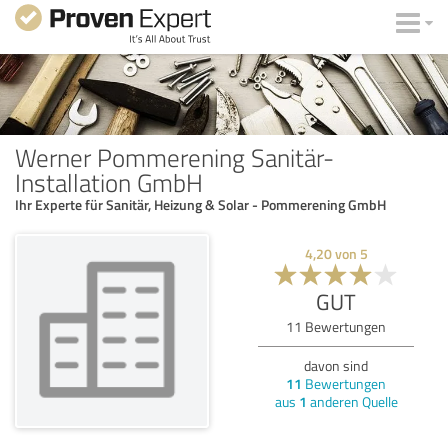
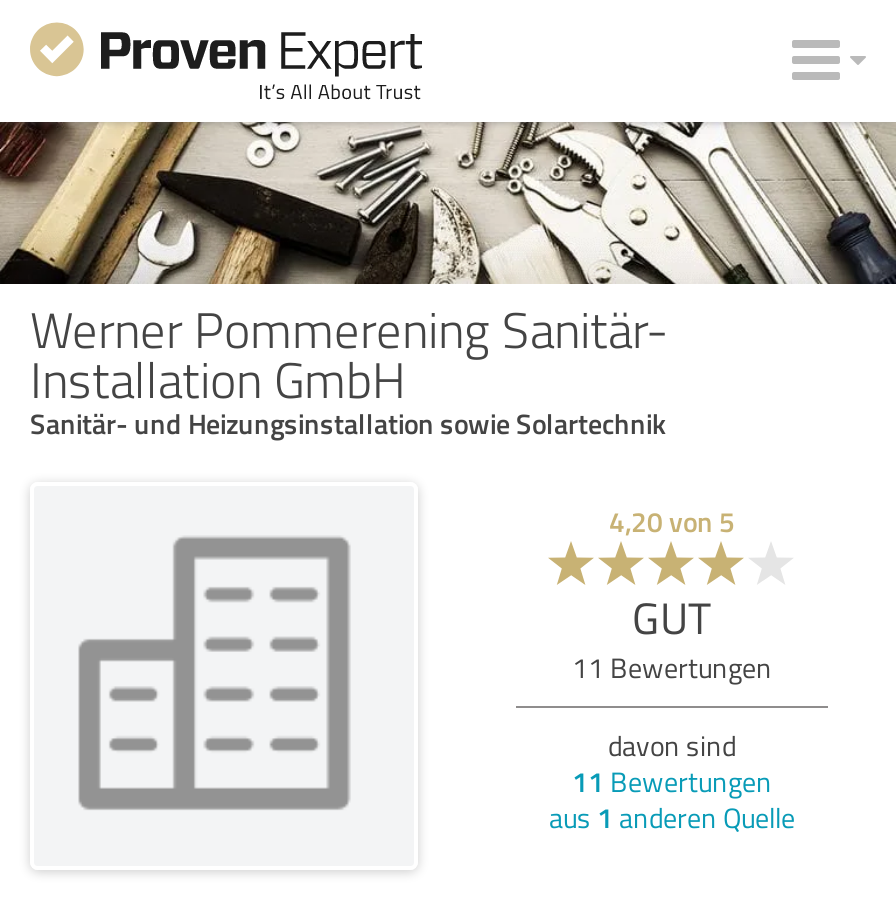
[15,195,386,214] Ihr Experte für Sanitär, Heizung & Solar - Pommerening GmbH -> [30,403,666,441] Sanitär- und Heizungsinstallation sowie Solartechnik

